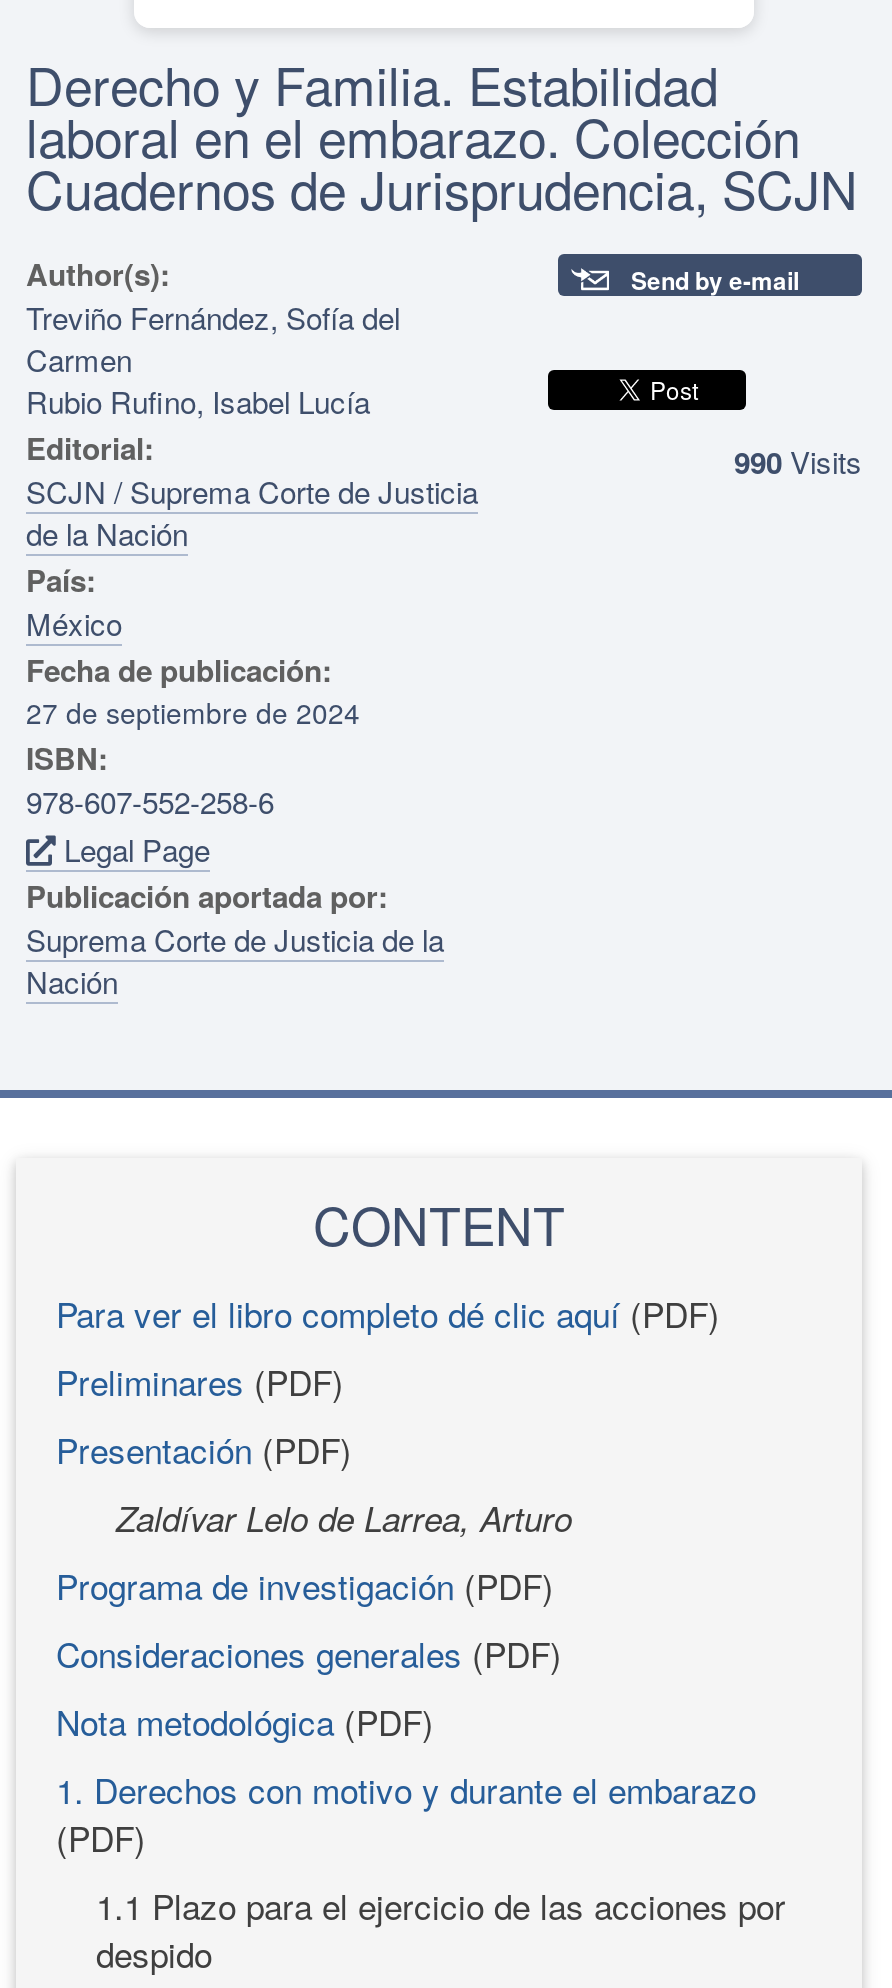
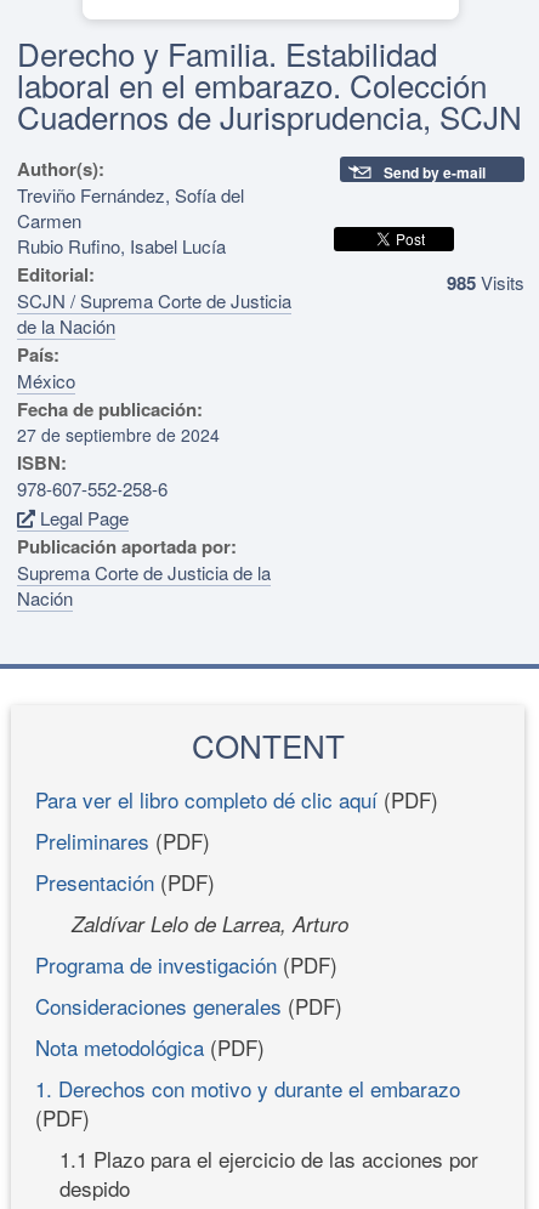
[734,439,862,483] 990 Visits -> [447,269,524,296] 985 Visits

